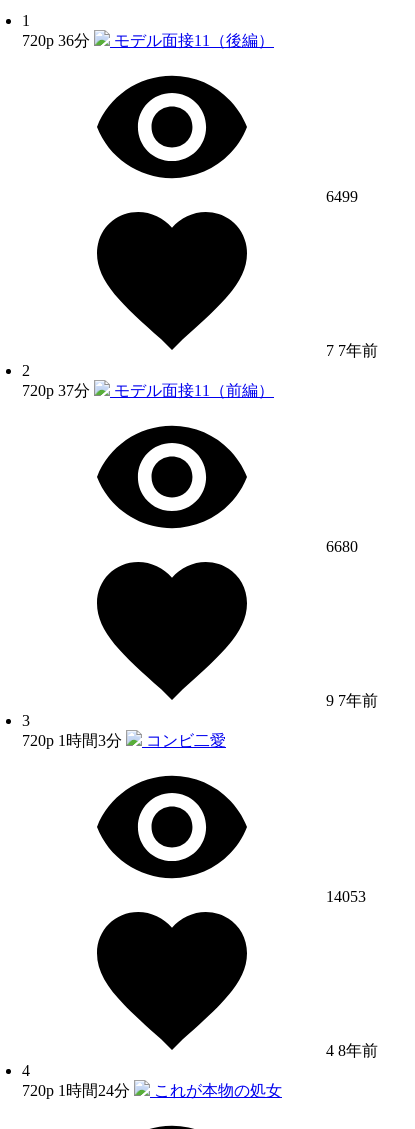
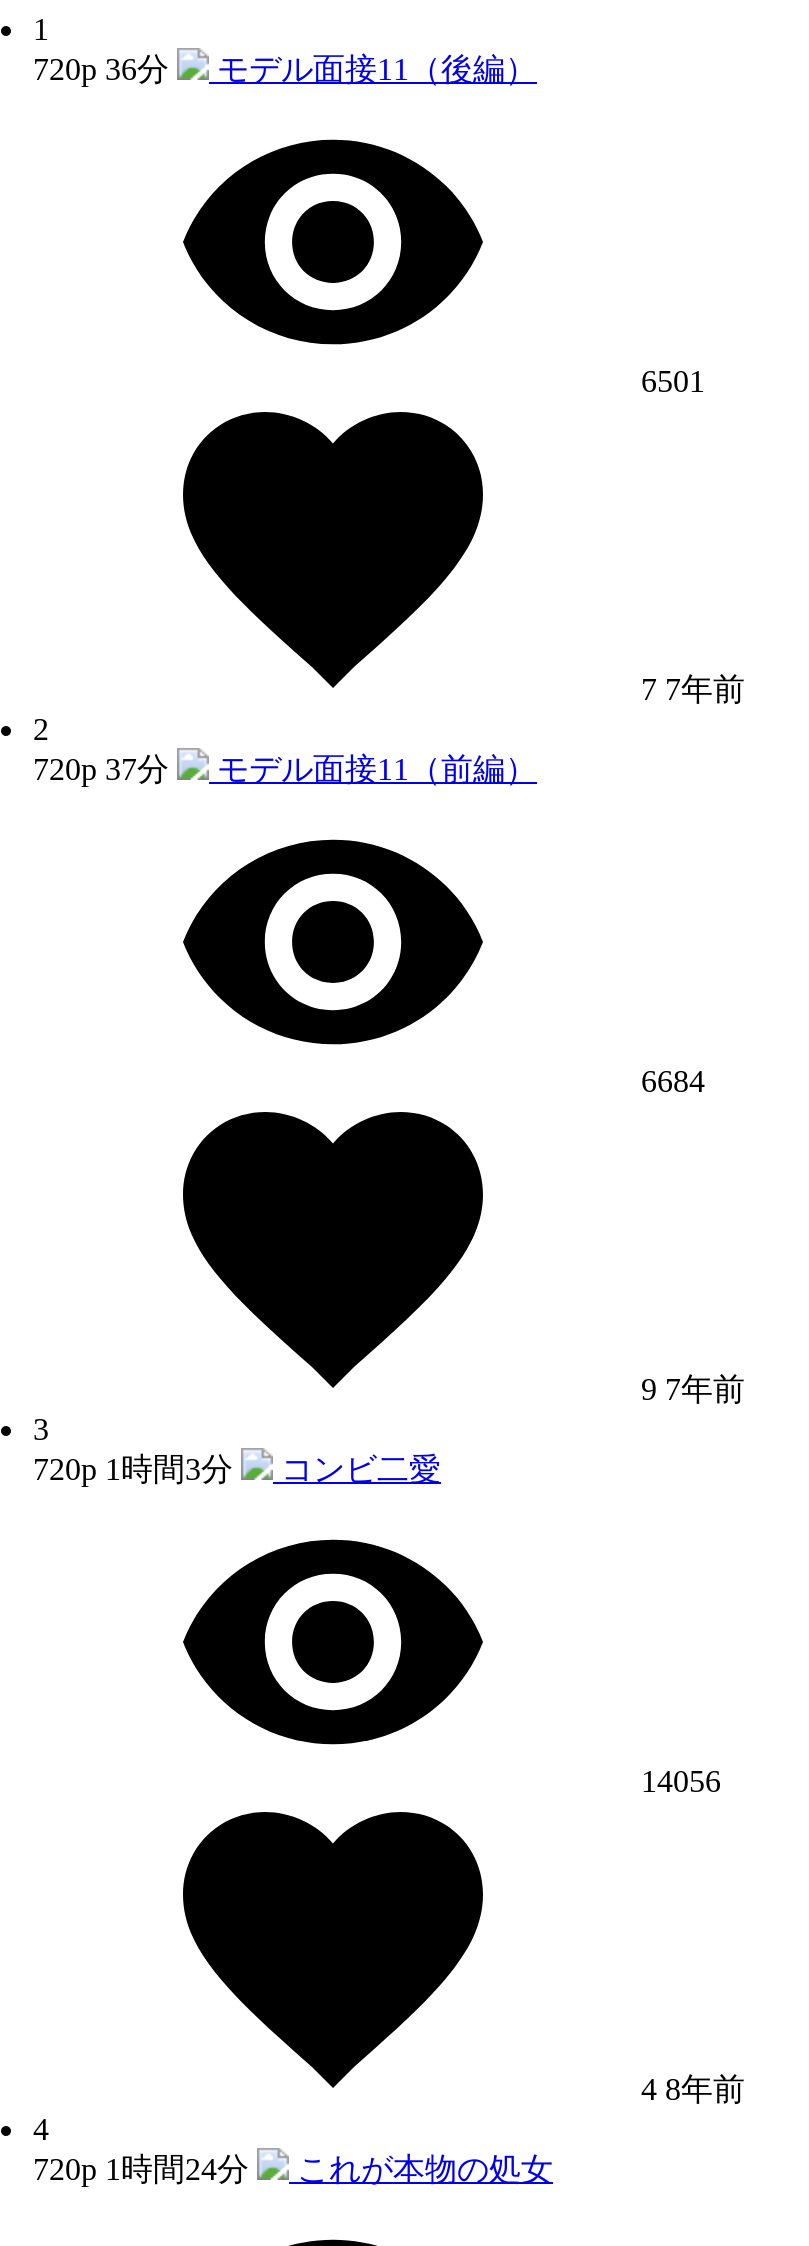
[322,188,358,205] 6499 -> [633,364,705,398] 6501
[322,538,358,555] 6680 -> [633,1064,705,1098] 6684
[322,888,366,905] 14053 -> [633,1764,721,1798] 14056

